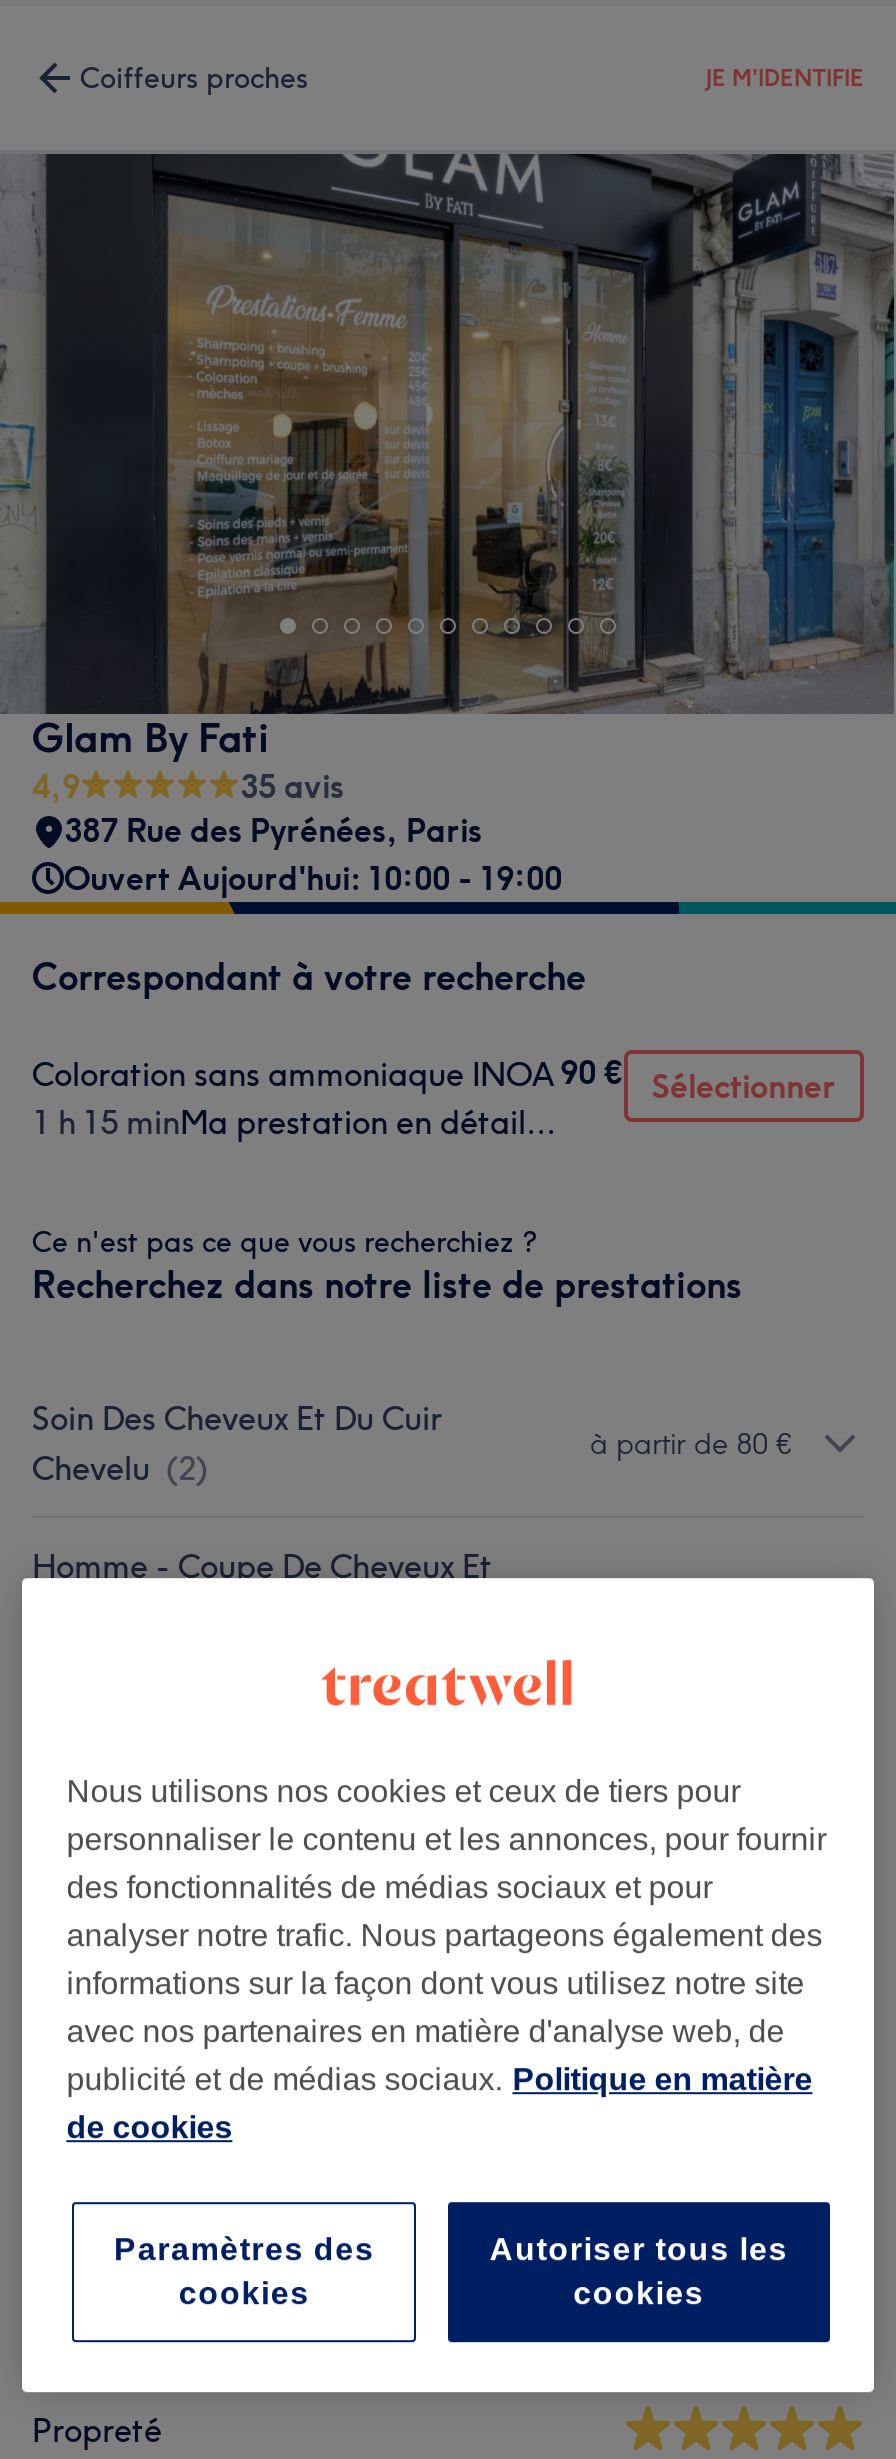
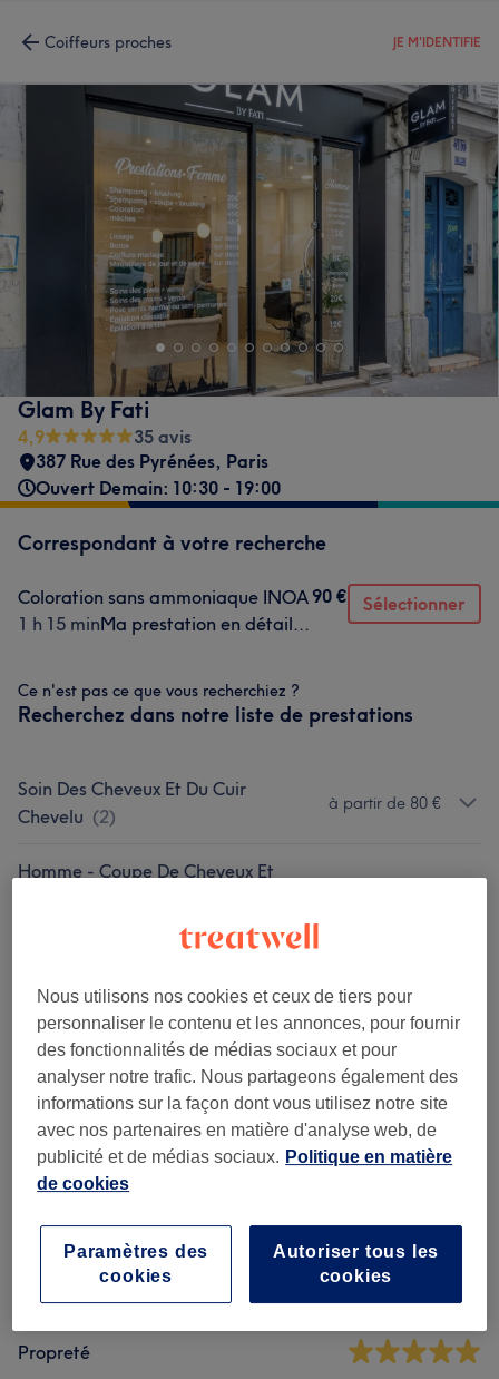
[64,858,562,898] Ouvert Aujourd'hui: 10:00 - 19:00 -> [36,477,281,499] Ouvert Demain: 10:30 - 19:00

